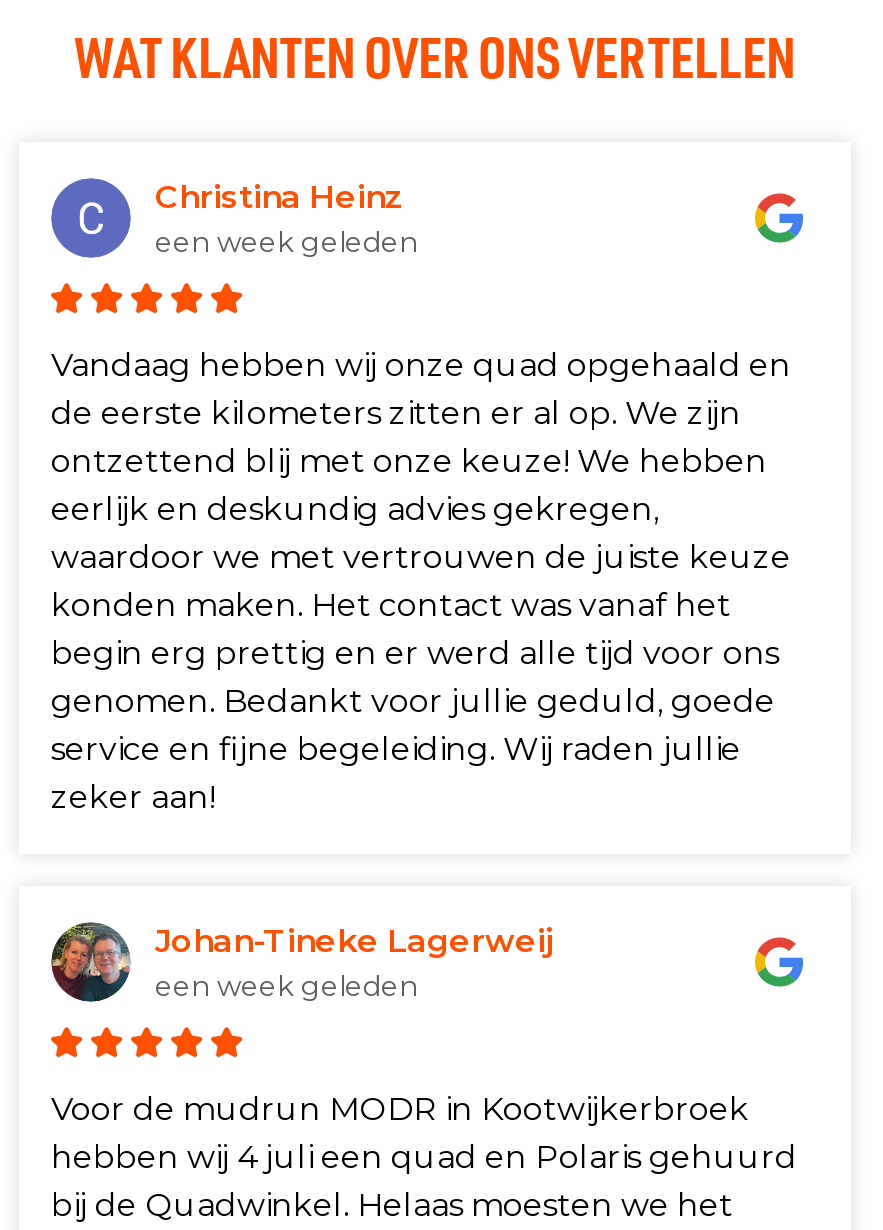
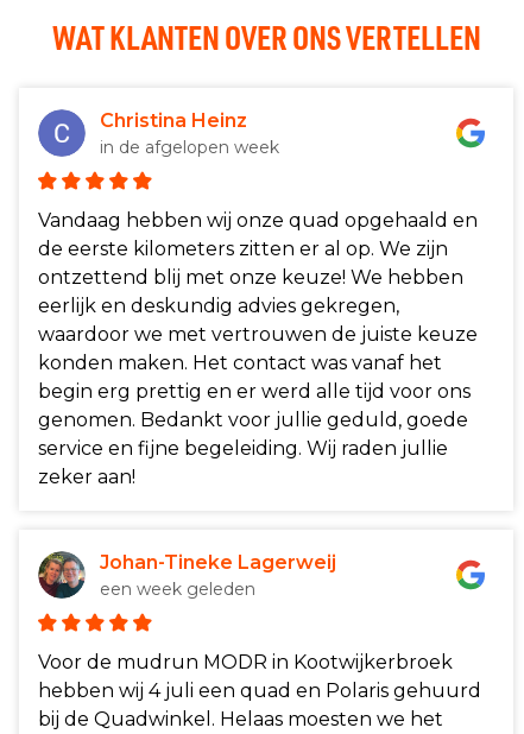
[155,225,417,261] een week geleden -> [100,137,279,158] in de afgelopen week

